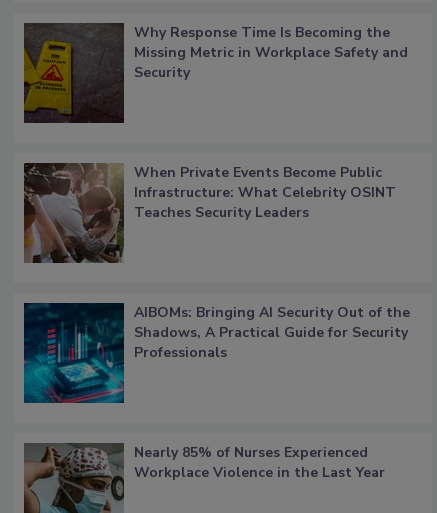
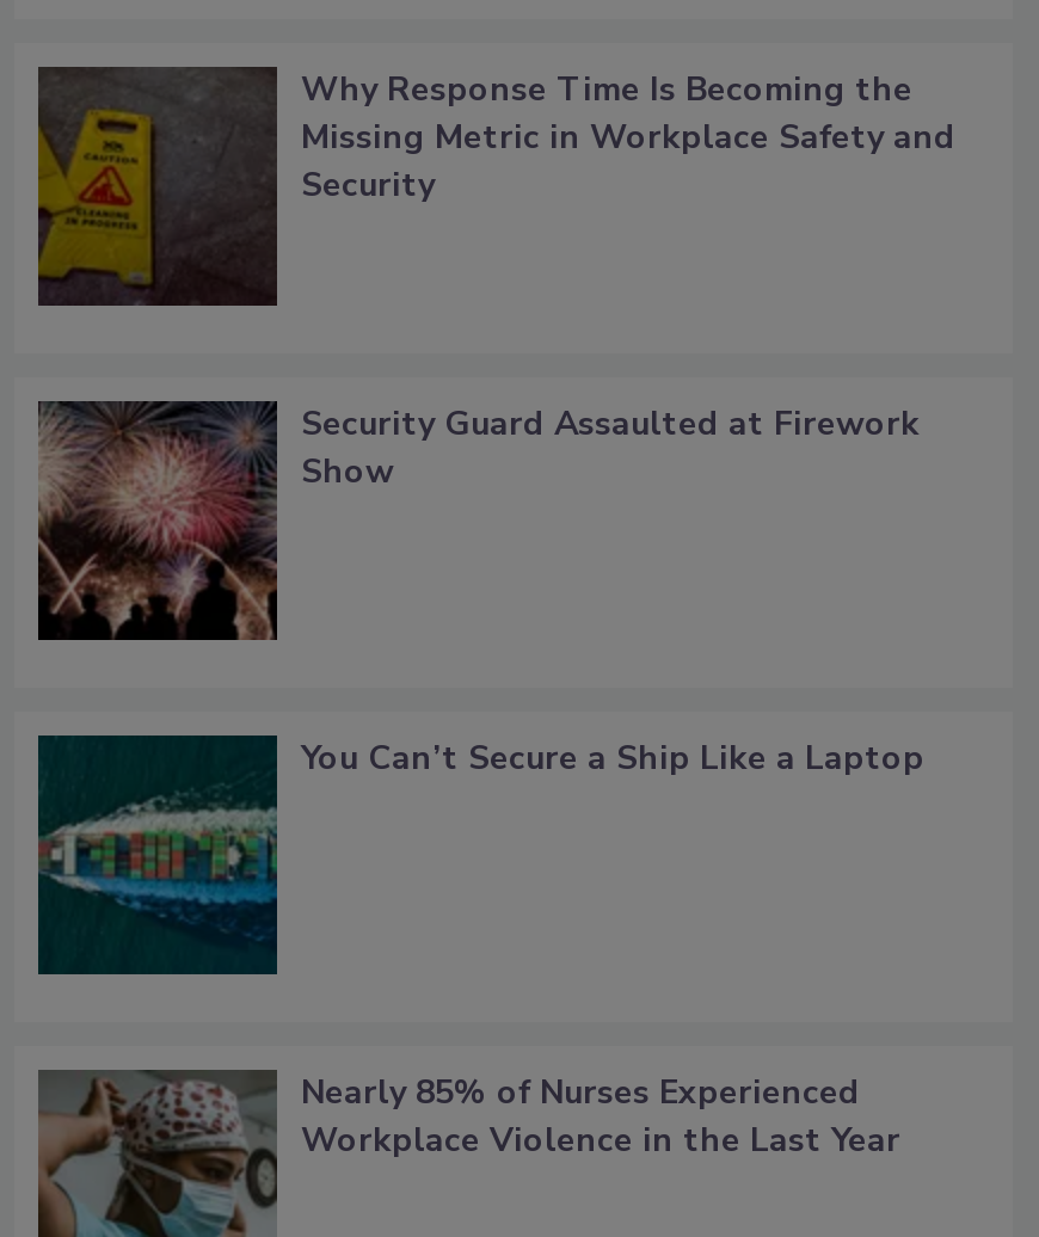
[23,163,396,264] [image] | When Private Events Become Public | Infrastructure: What Celebrity OSINT | Teaches Security Leaders -> [36,399,920,642] [image] | Security Guard Assaulted at Firework | Show
[23,303,410,404] [image] | AIBOMs: Bringing AI Security Out of the | Shadows, A Practical Guide for Security | Professionals -> [36,736,924,977] [image] | You Can’t Secure a Ship Like a Laptop

